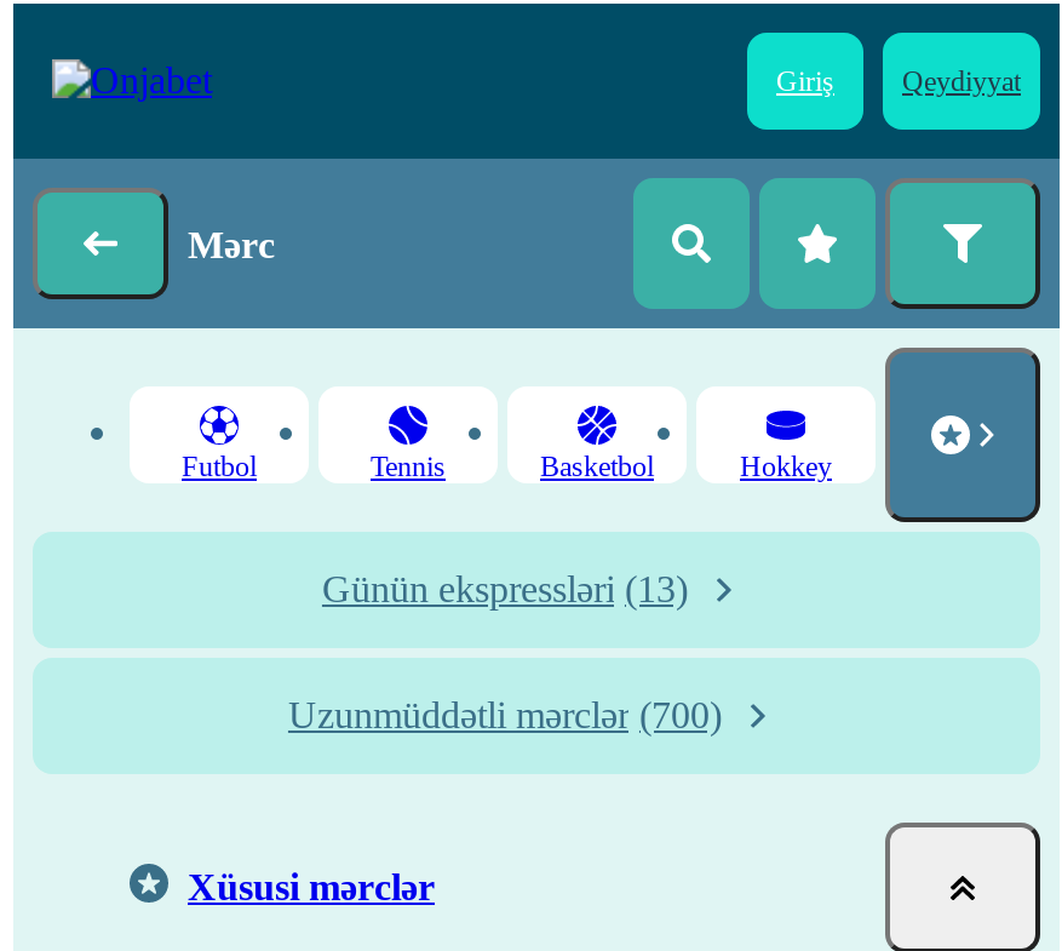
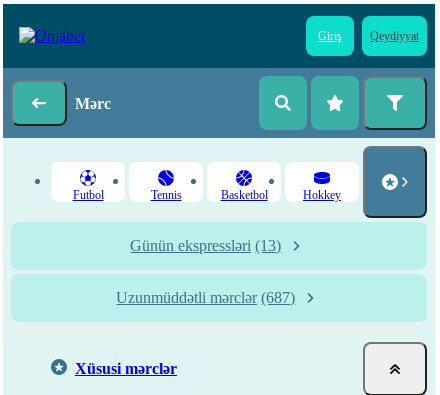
[288,694,722,735] Uzunmüddətli mərclər (700) -> [116,289,295,306] Uzunmüddətli mərclər (687)

